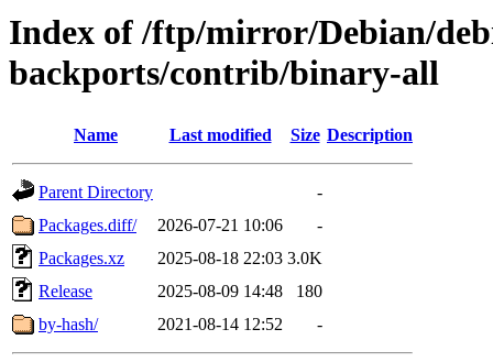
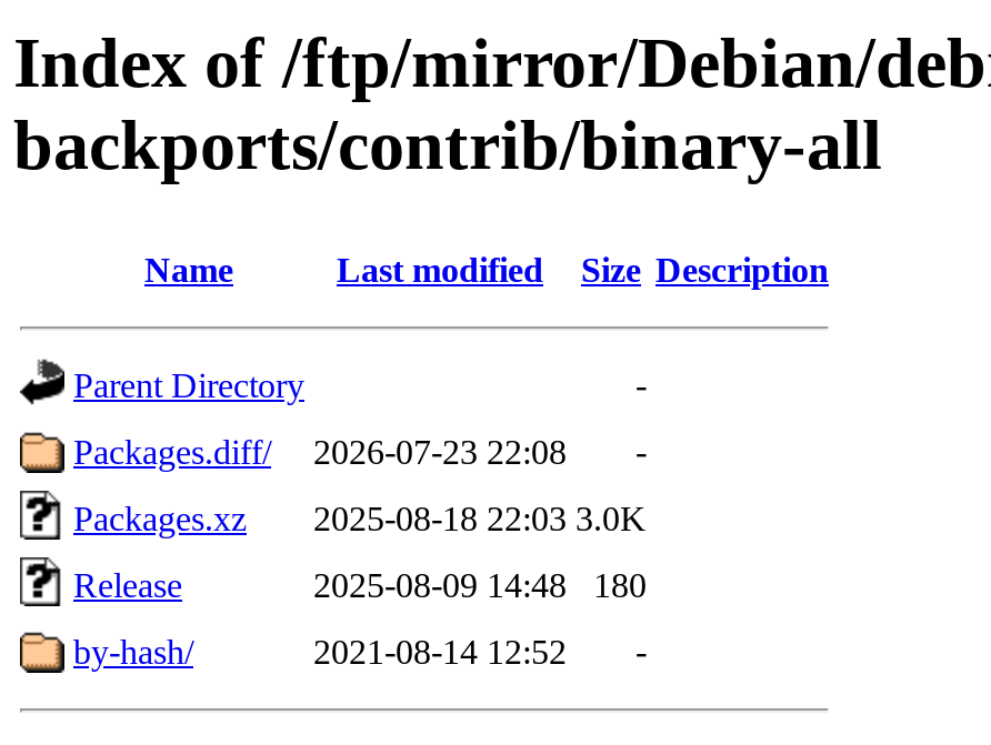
[157,216,283,234] 2026-07-21 10:06 -> [313,433,567,471] 2026-07-23 22:08

